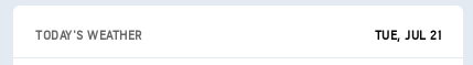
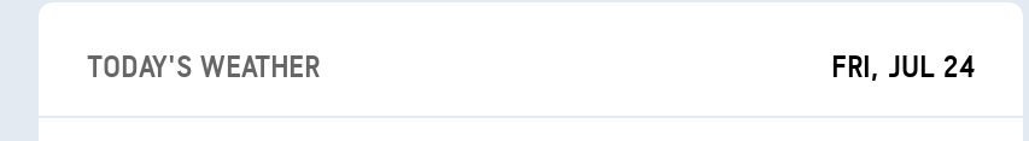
[374,27,441,44] TUE, JUL 21 -> [831,49,975,86] FRI, JUL 24

